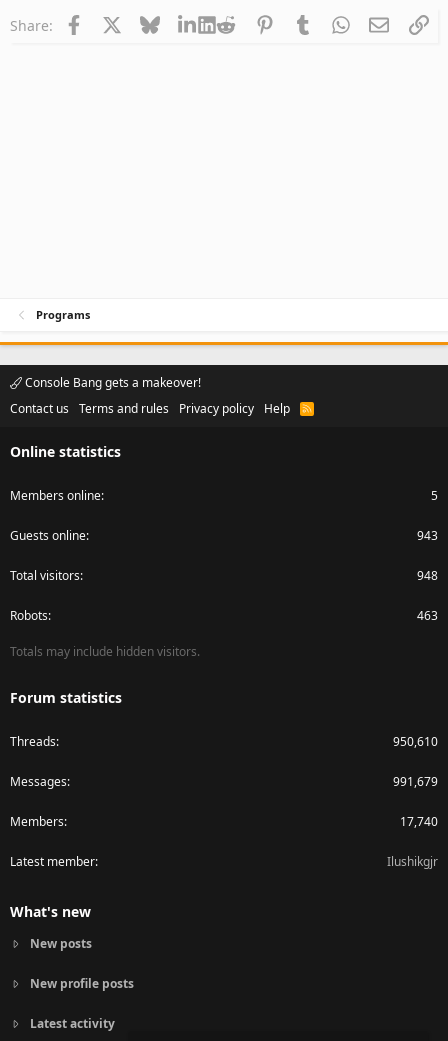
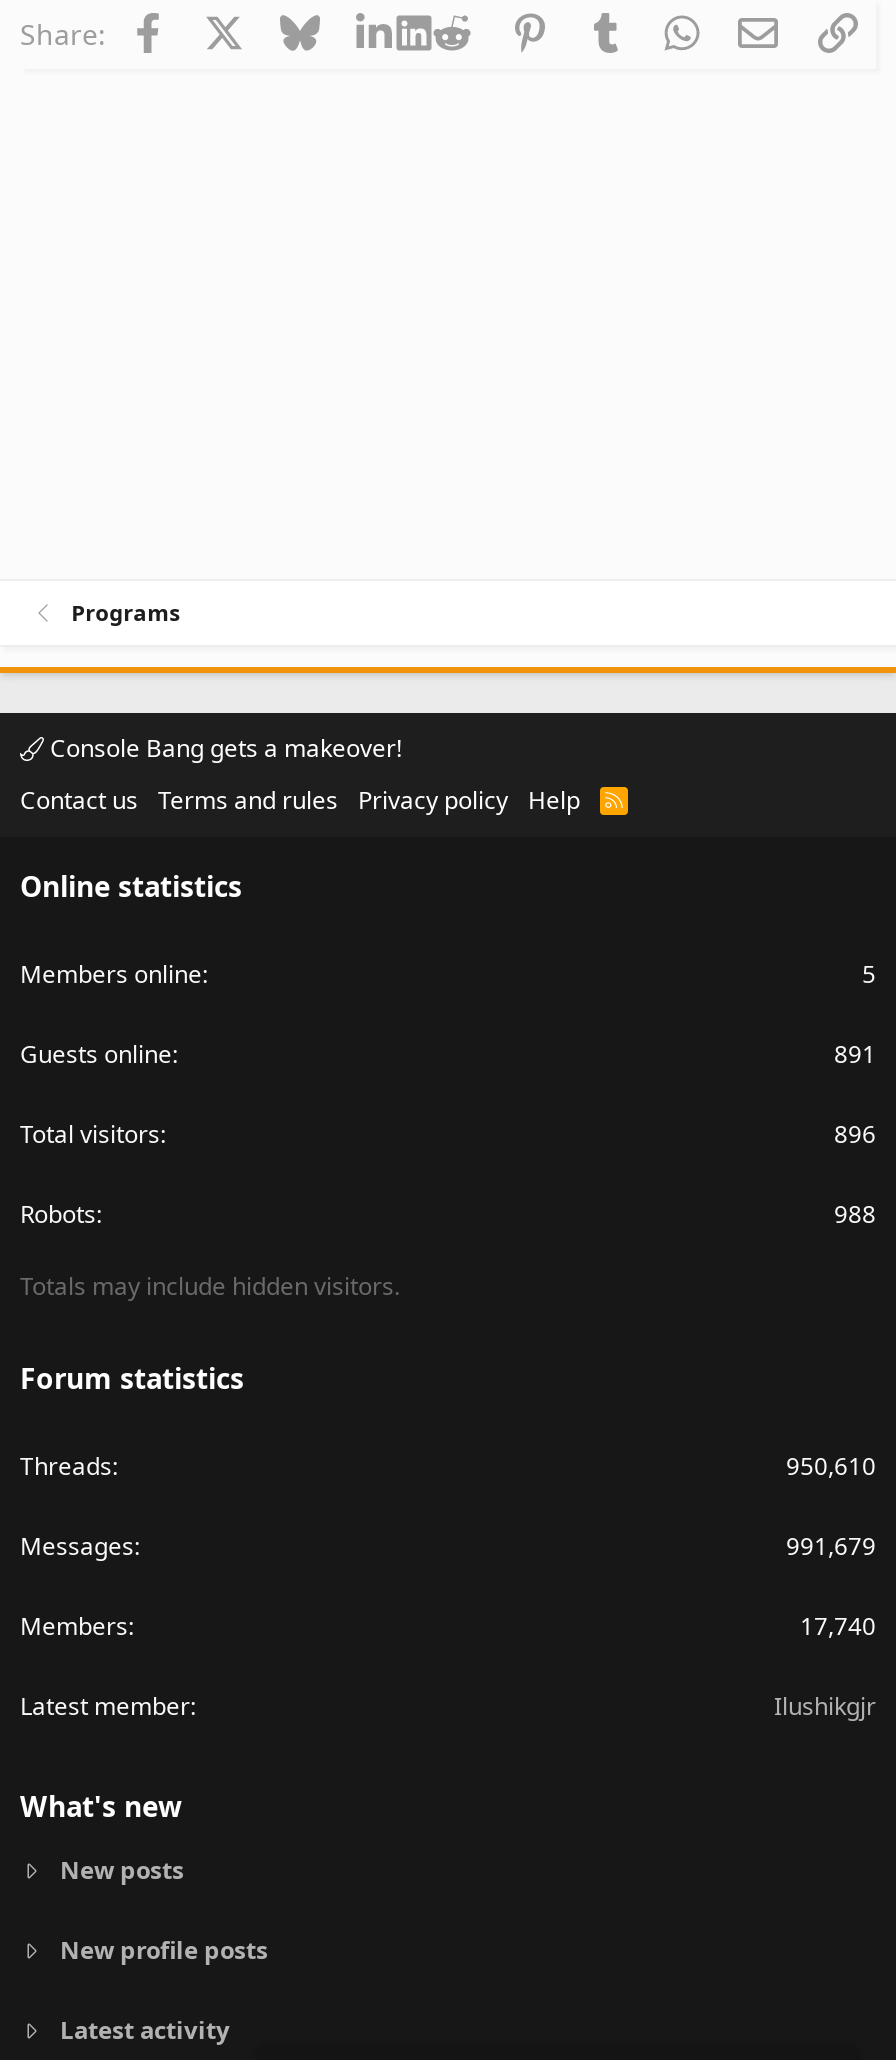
[417,527,438,544] 943 -> [834,1037,876,1071] 891
[417,567,438,584] 948 -> [834,1117,876,1151] 896
[417,607,438,624] 463 -> [834,1197,876,1231] 988

